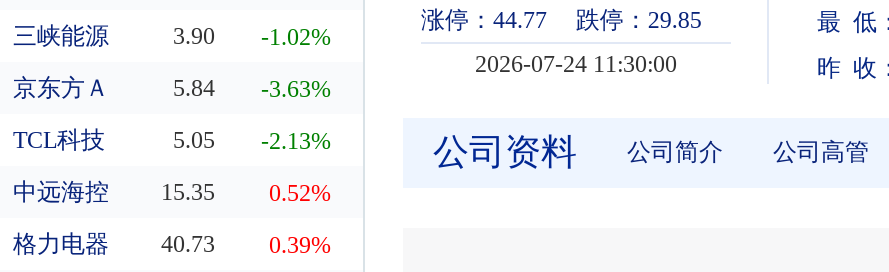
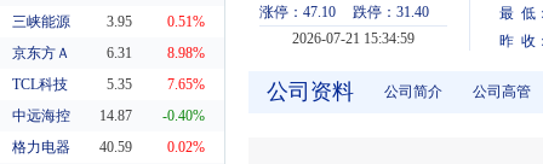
[421,6,547,34] 涨停：44.77 -> [259,4,336,20] 涨停：47.10
[576,6,702,34] 跌停：29.85 -> [353,4,429,20] 跌停：31.40
[173,22,215,50] 3.90 -> [107,13,132,30] 3.95
[261,22,331,50] -1.02% -> [167,14,205,30] 0.51%
[475,50,677,78] 2026-07-24 11:30:00 -> [292,30,415,47] 2026-07-21 15:34:59
[173,74,215,102] 5.84 -> [107,45,132,61] 6.31
[261,74,331,102] -3.63% -> [167,45,205,62] 8.98%
[173,126,215,154] 5.05 -> [107,76,132,93] 5.35
[261,126,331,154] -2.13% -> [167,76,205,93] 7.65%
[161,178,215,206] 15.35 -> [99,107,132,124] 14.87
[269,178,331,206] 0.52% -> [162,108,205,124] -0.40%
[161,230,215,258] 40.73 -> [99,139,132,156] 40.59
[269,230,331,258] 0.39% -> [167,139,205,156] 0.02%

